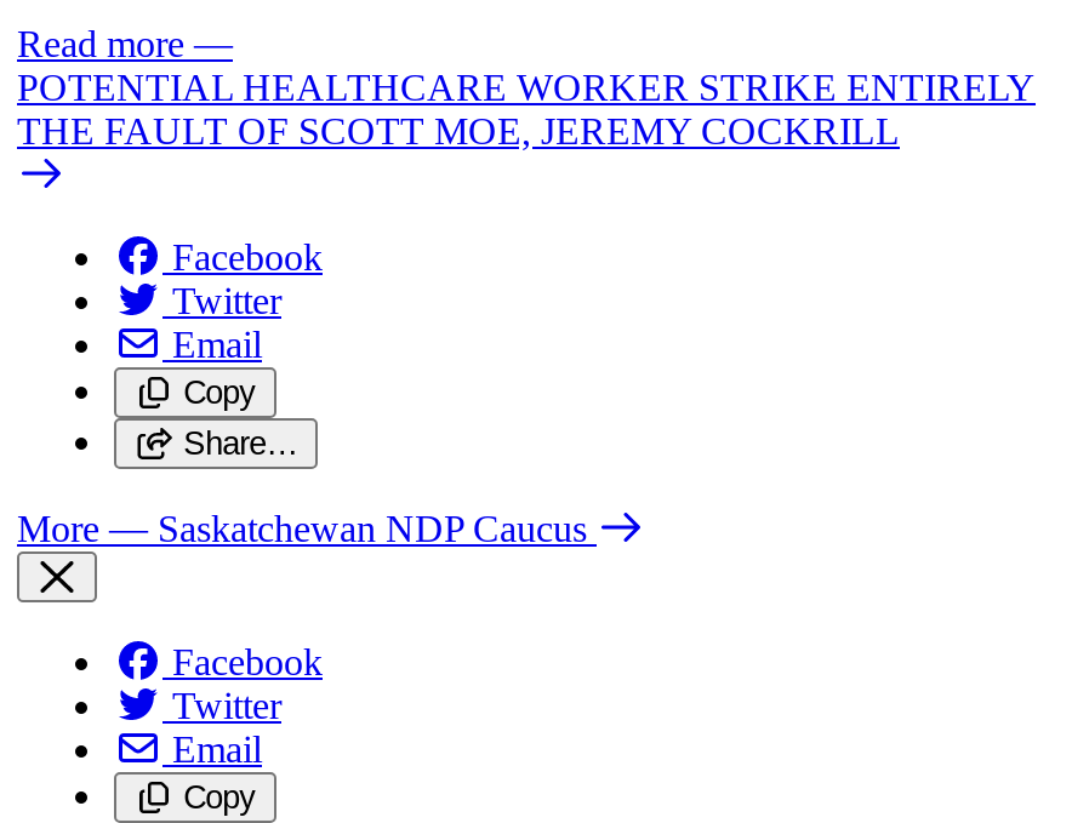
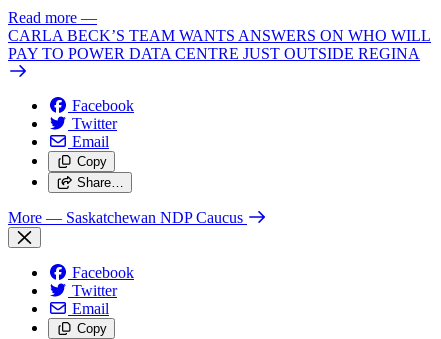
[17,68,1036,152] POTENTIAL HEALTHCARE WORKER STRIKE ENTIRELY | THE FAULT OF SCOTT MOE, JEREMY COCKRILL -> [8,27,431,62] CARLA BECK’S TEAM WANTS ANSWERS ON WHO WILL | PAY TO POWER DATA CENTRE JUST OUTSIDE REGINA

